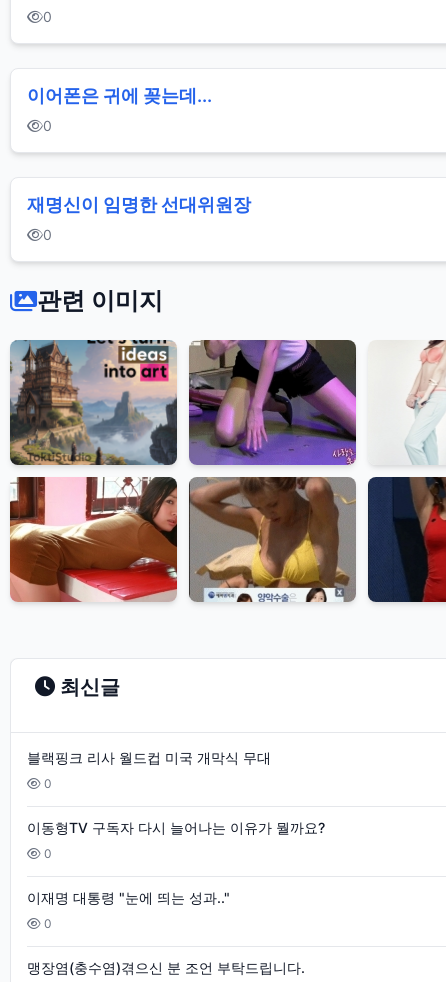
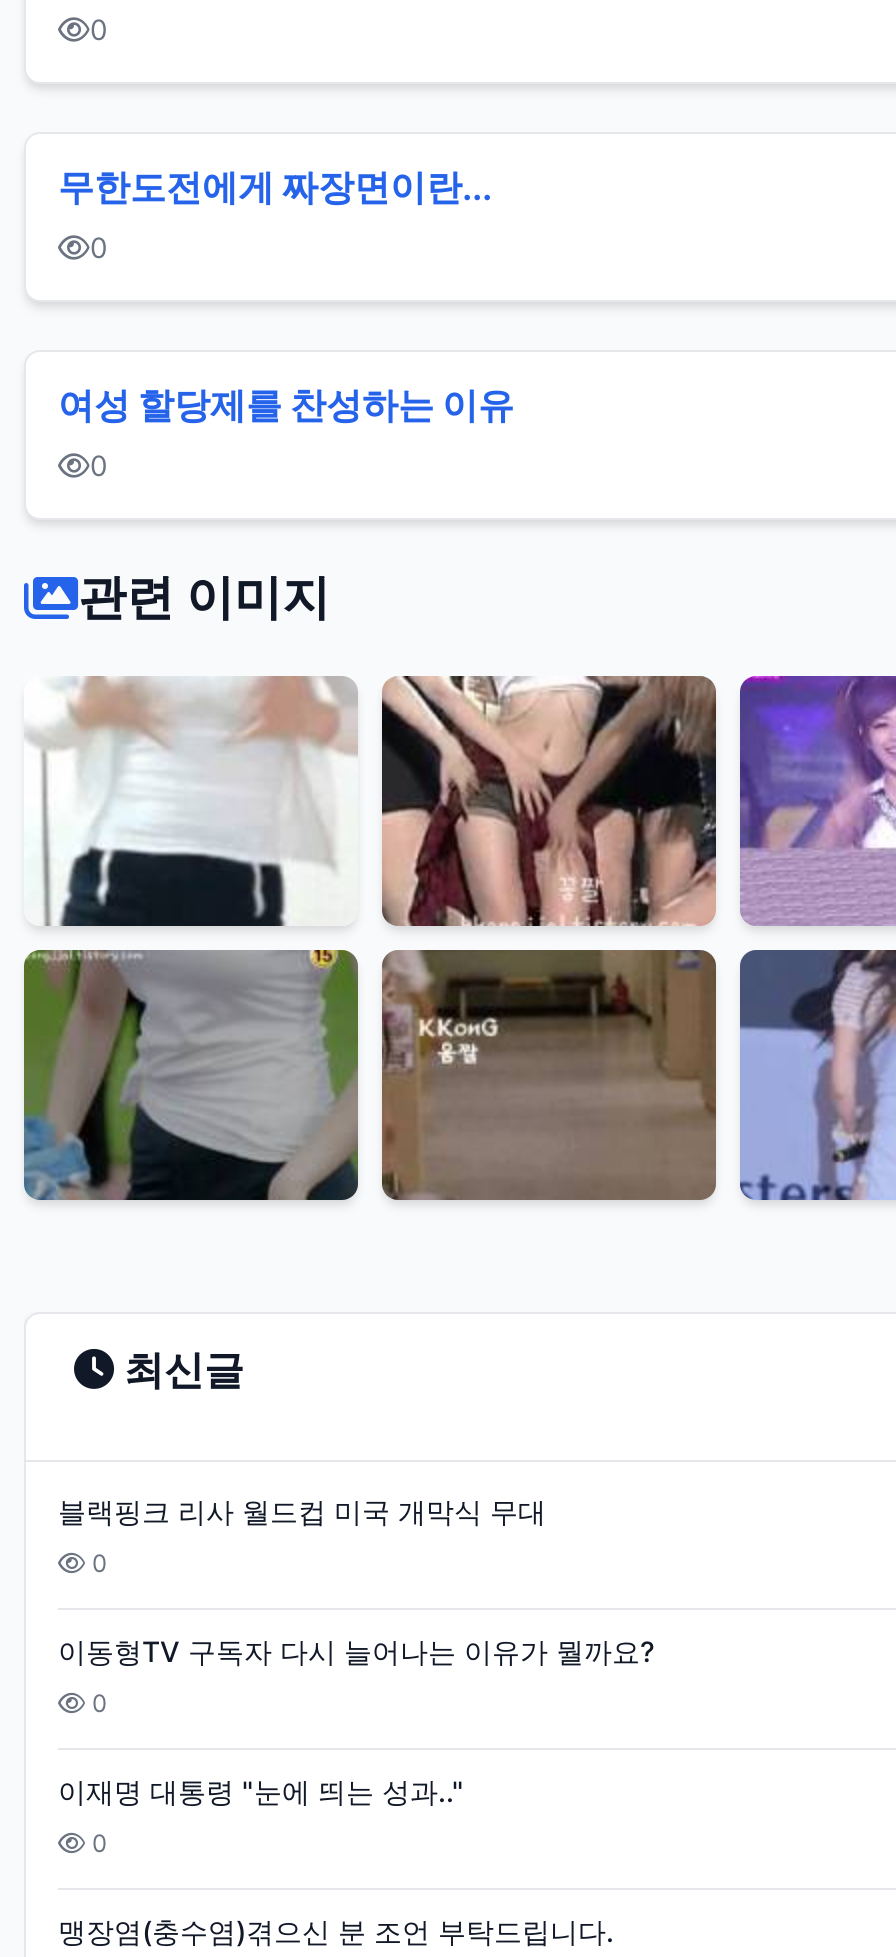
[27,85,212,106] 이어폰은 귀에 꽂는데... -> [58,166,492,208] 무한도전에게 짜장면이란...
[27,194,251,215] 재명신이 임명한 선대위원장 -> [58,384,514,426] 여성 할당제를 찬성하는 이유
[9,339,178,466] [image] -> [24,676,358,928] [image]
[188,339,357,466] [image] -> [380,674,718,928] [image]
[368,339,443,465] [image] -> [738,674,890,926] [image]
[9,476,178,603] [image] -> [22,948,360,1202] [image]
[189,477,356,602] [image] -> [382,950,716,1202] [image]
[367,477,443,603] [image] -> [740,950,890,1202] [image]

